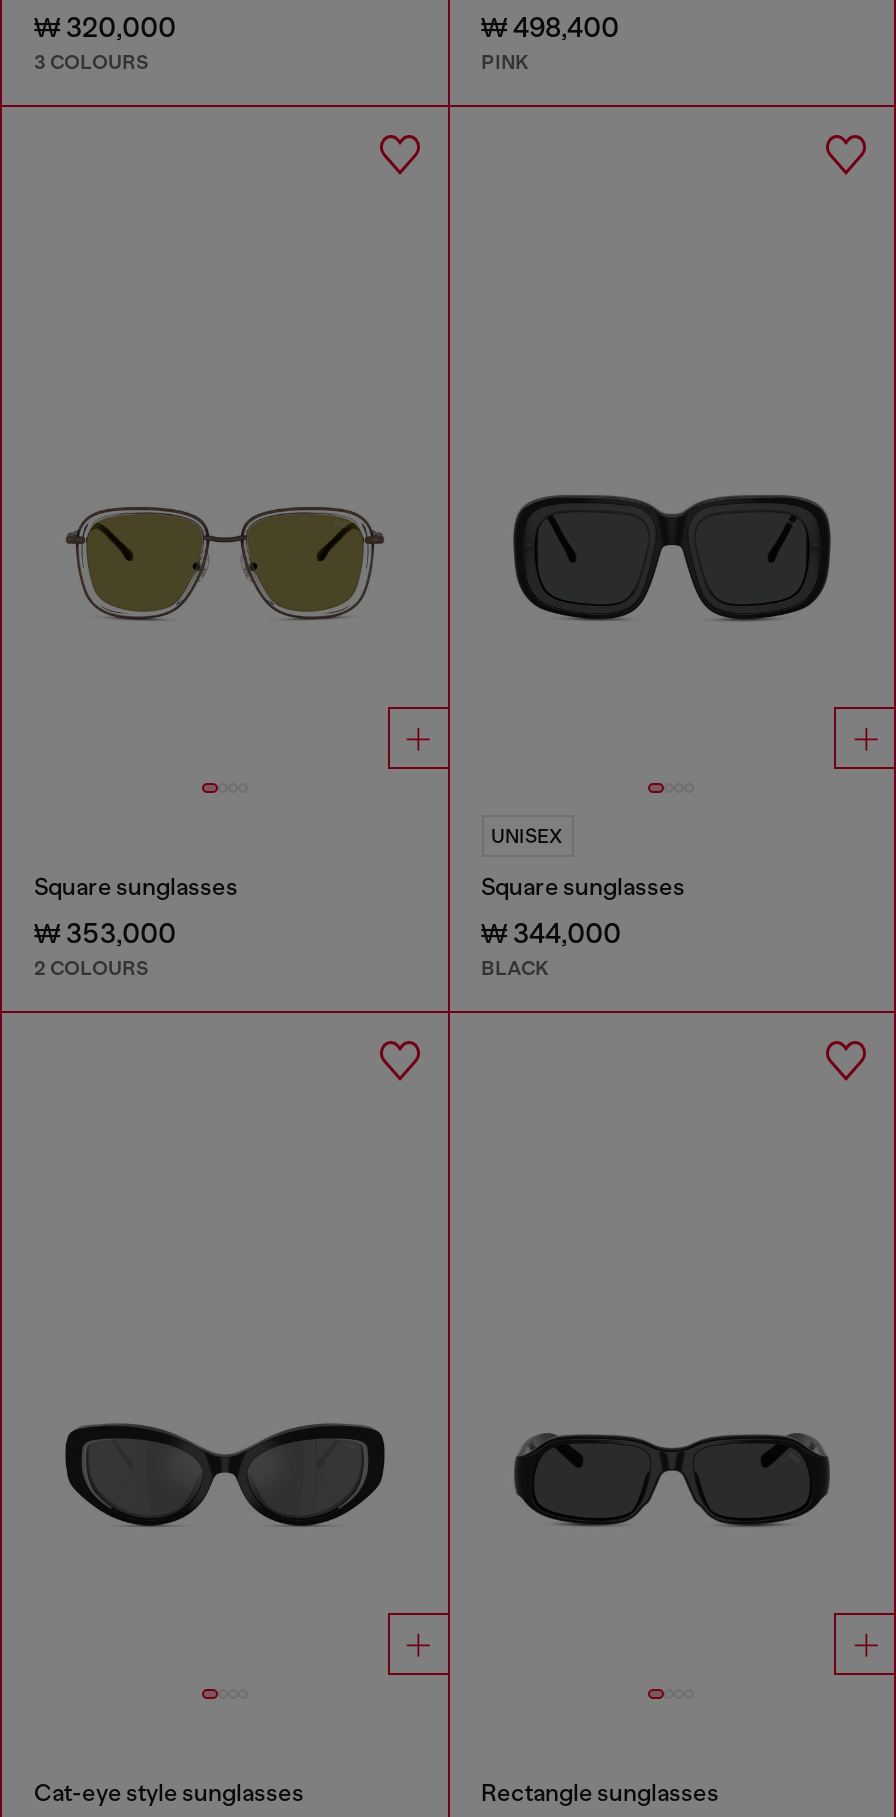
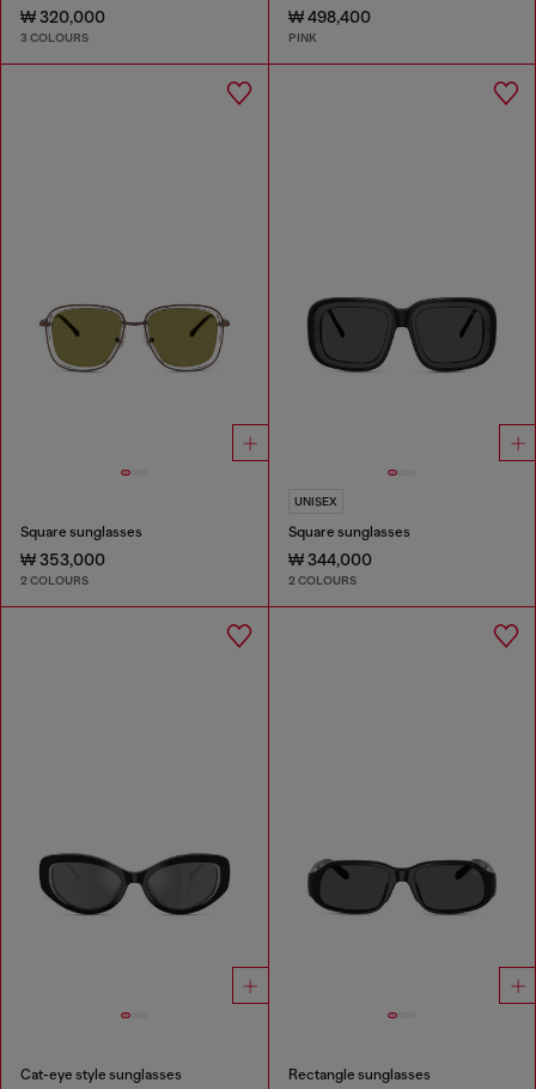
[481,956,549,982] BLACK -> [288,573,356,589] 2 COLOURS

